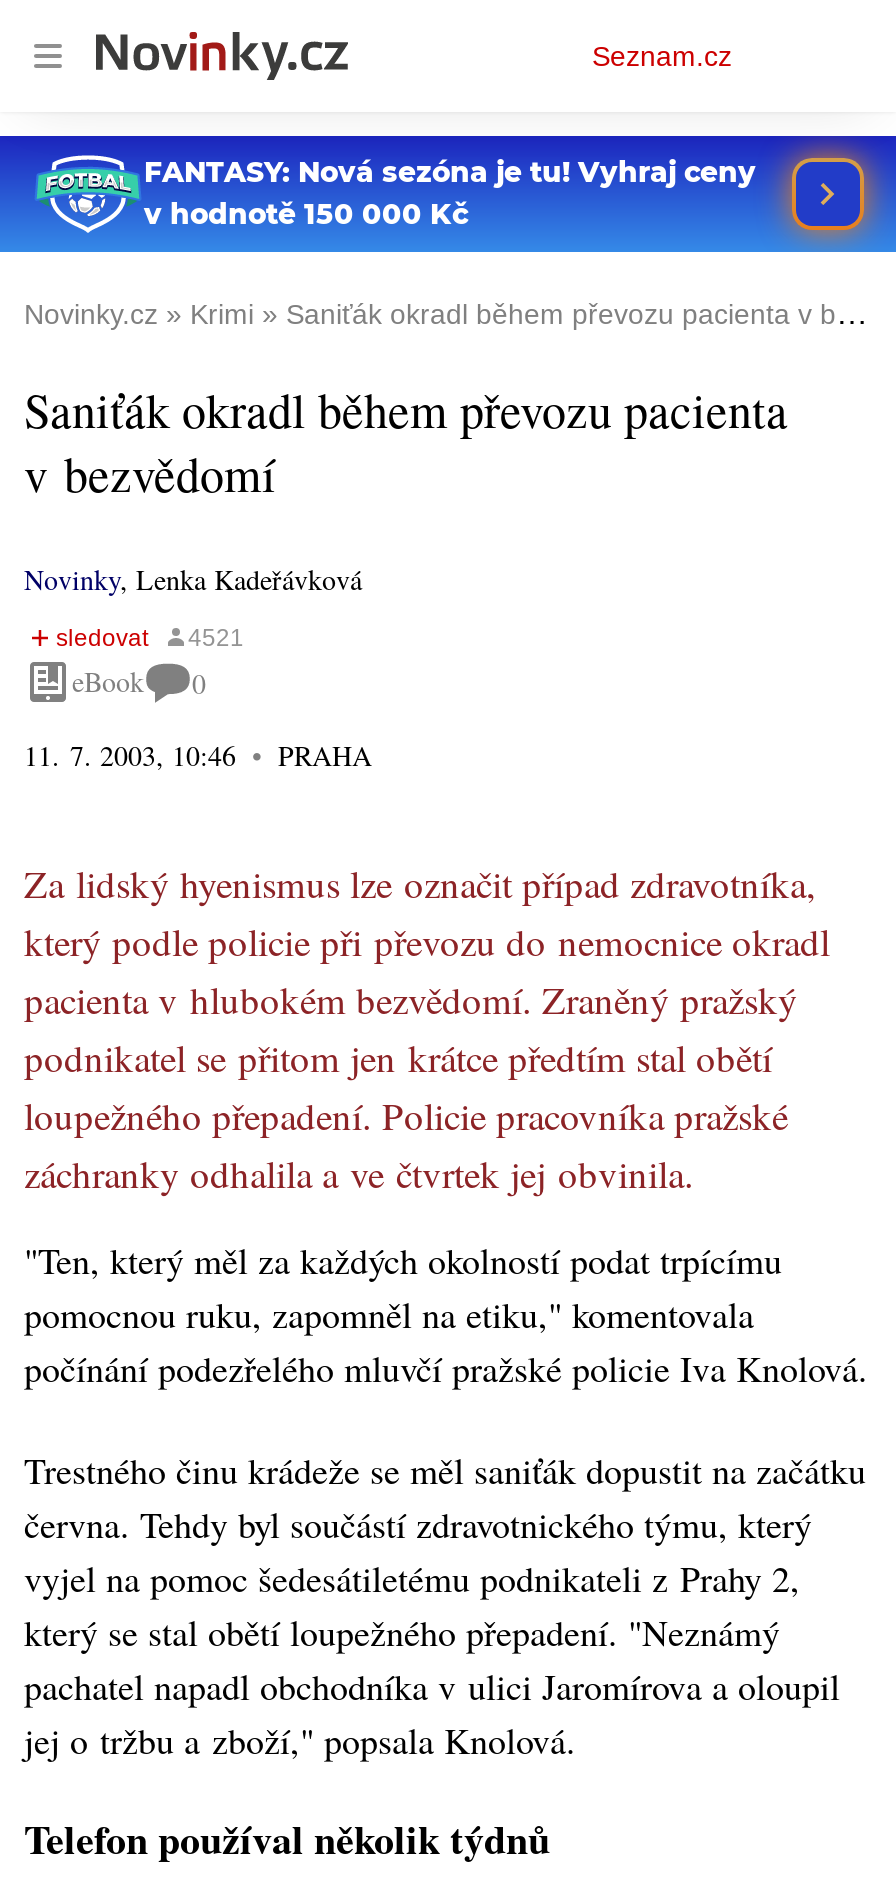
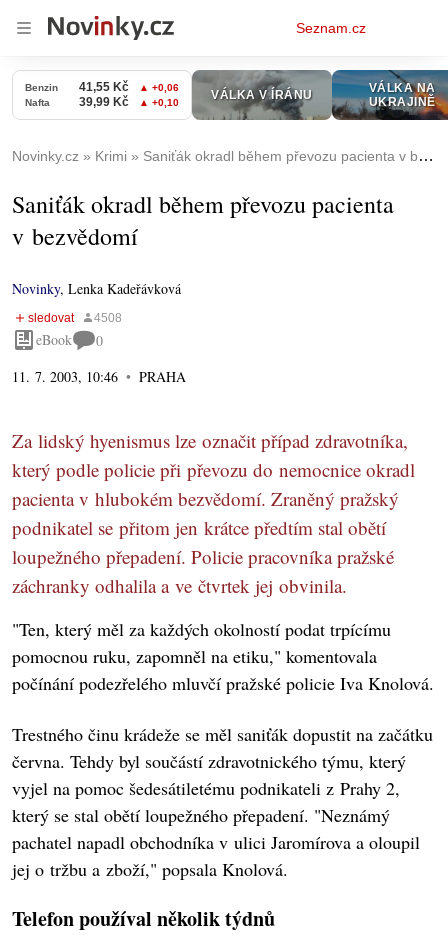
[6,134,890,254] [image] -> [3,68,445,125] [image]

